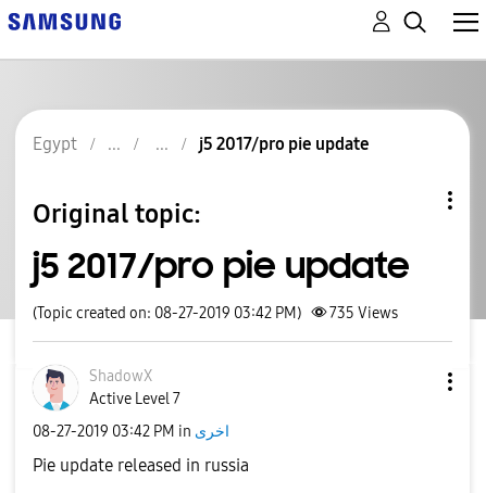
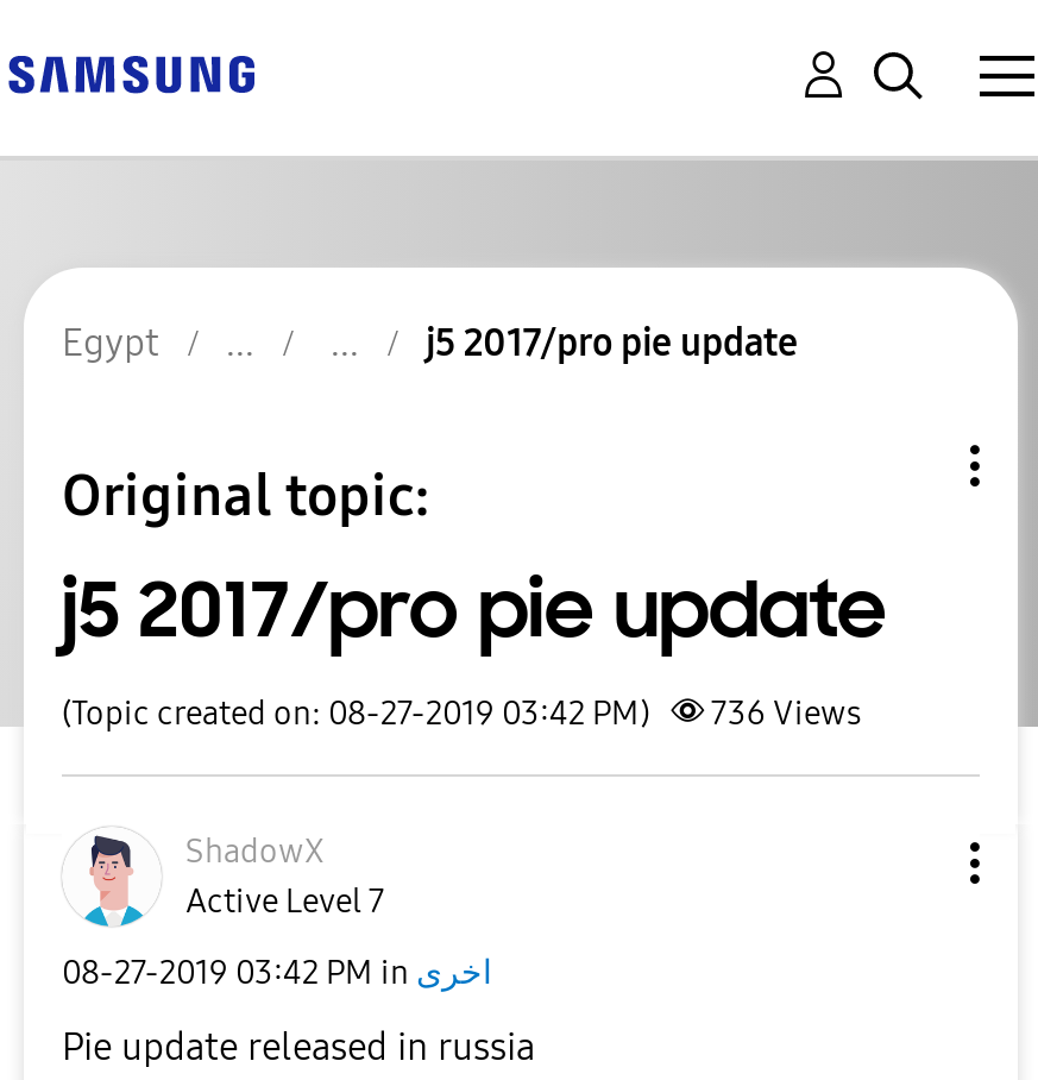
[33,304,398,323] (Topic created on: 08-27-2019 03:42 PM) 735 Views -> [62,693,861,734] (Topic created on: 08-27-2019 03:42 PM) 736 Views

